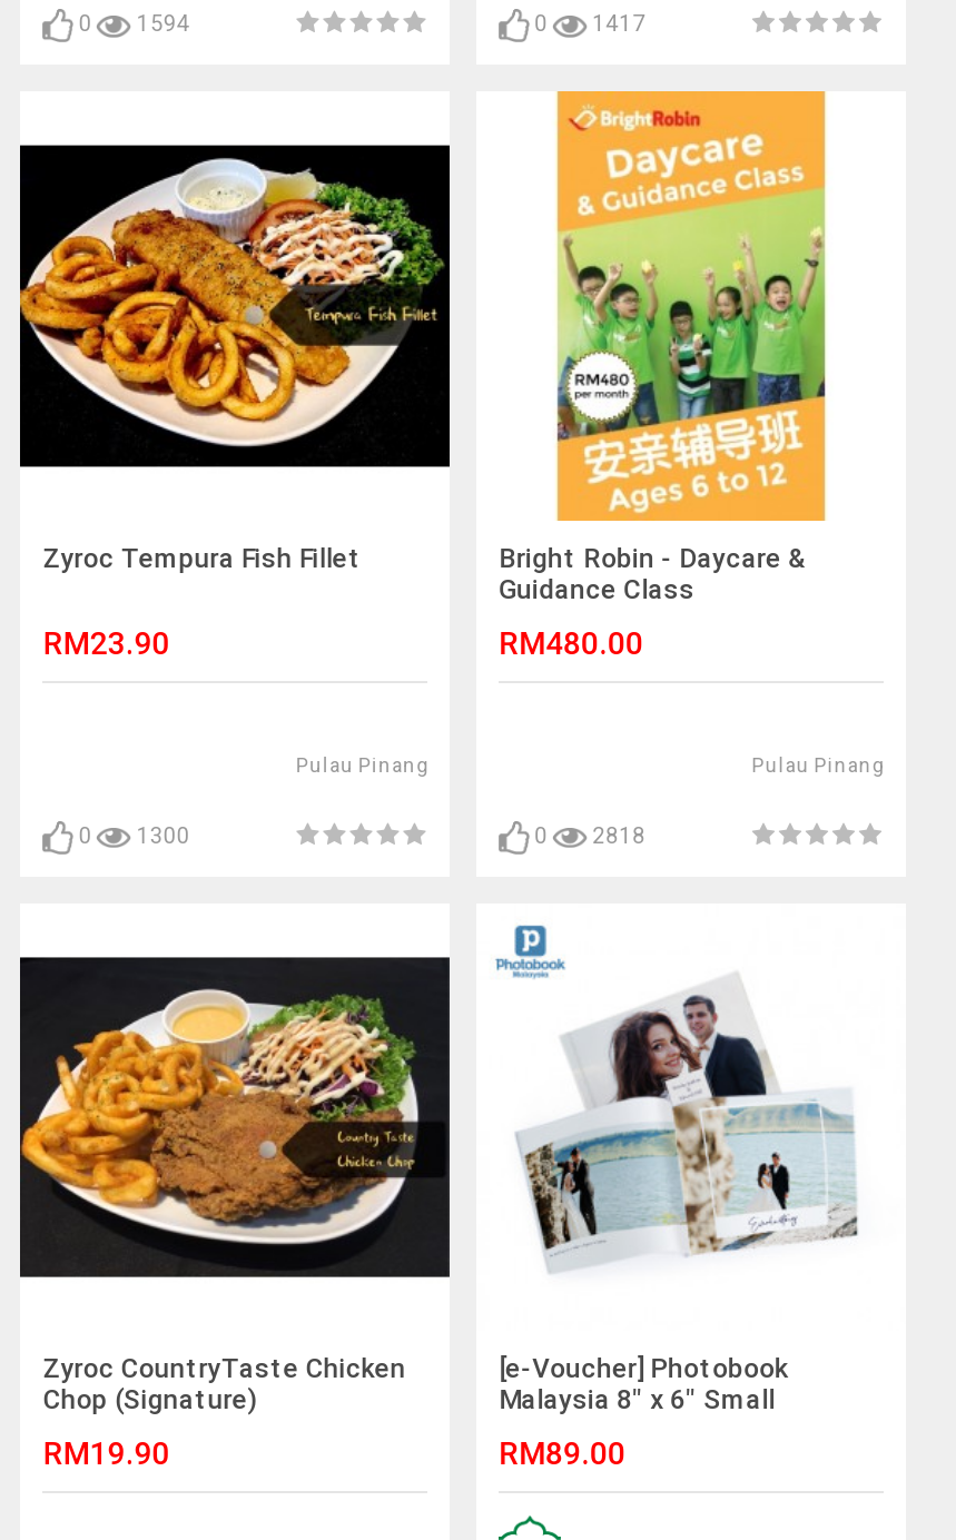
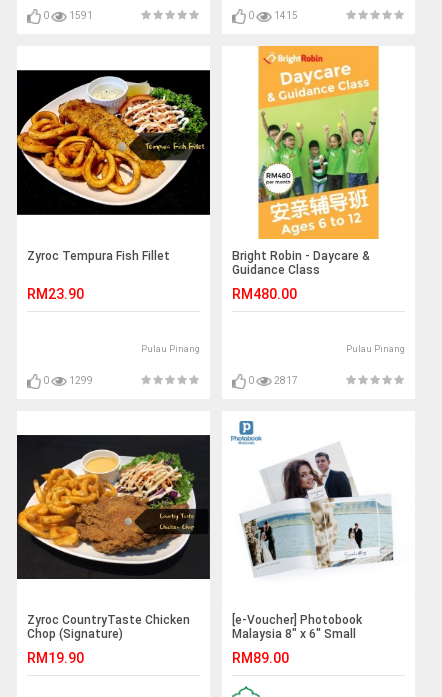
[74,12,190,36] 0 1594 -> [41,10,93,21] 0 1591
[530,12,646,36] 0 1417 -> [246,10,298,21] 0 1415
[74,824,190,848] 0 1300 -> [41,375,93,386] 0 1299
[530,824,646,848] 0 2818 -> [246,375,298,386] 0 2817

